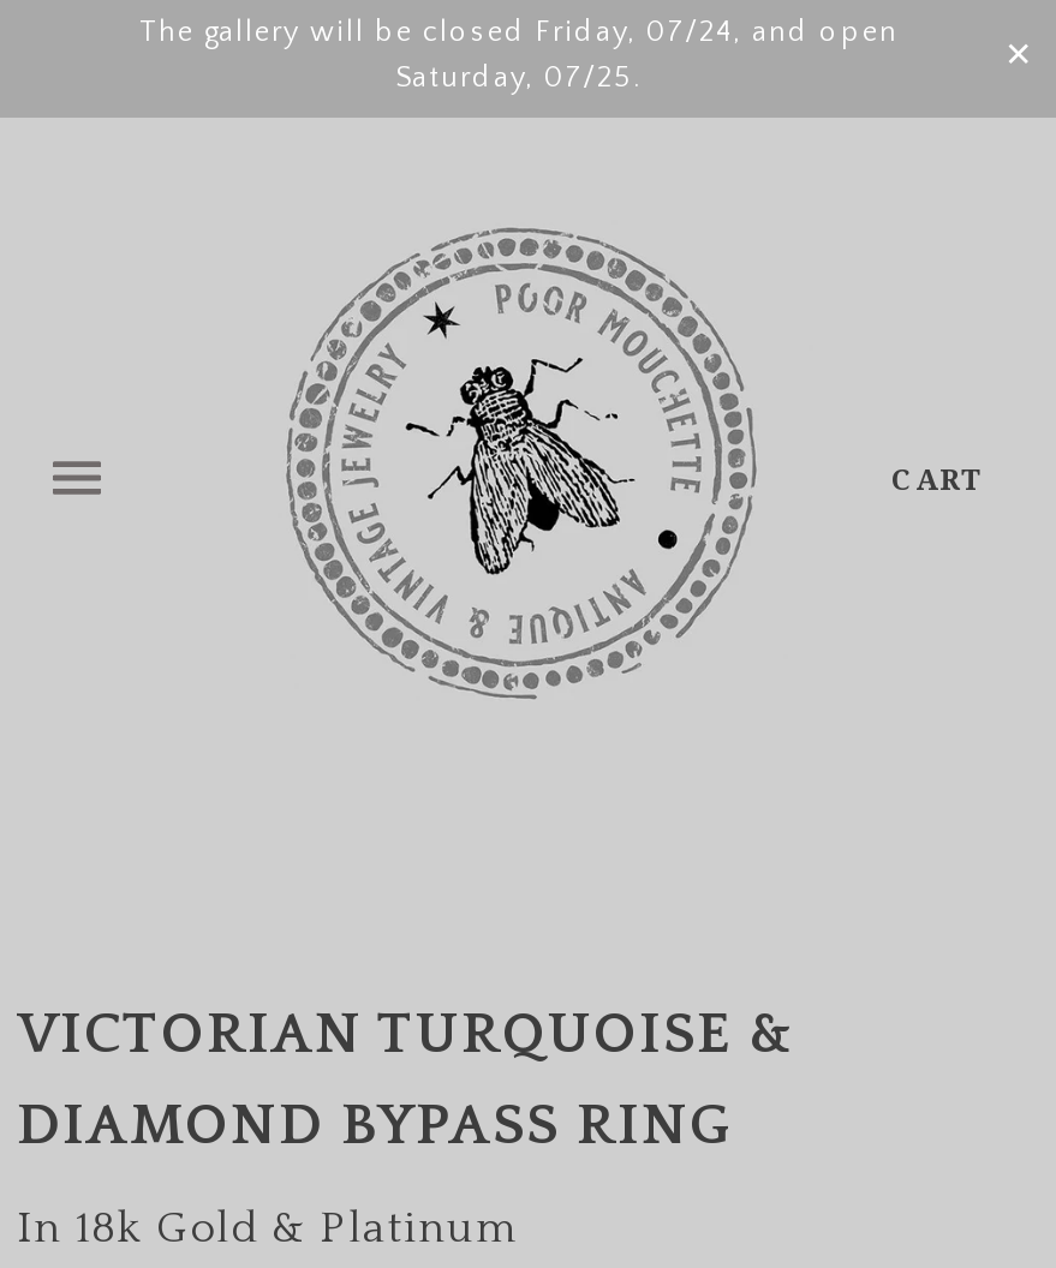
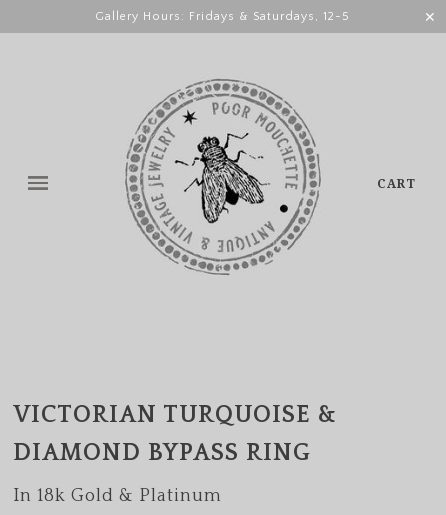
[139,17,899,94] The gallery will be closed Friday, 07/24, and open | Saturday, 07/25. -> [94,10,349,23] Gallery Hours: Fridays & Saturdays, 12-5

